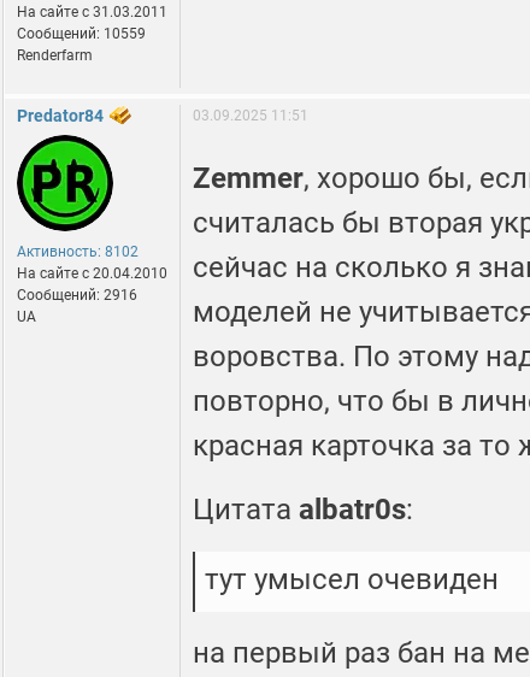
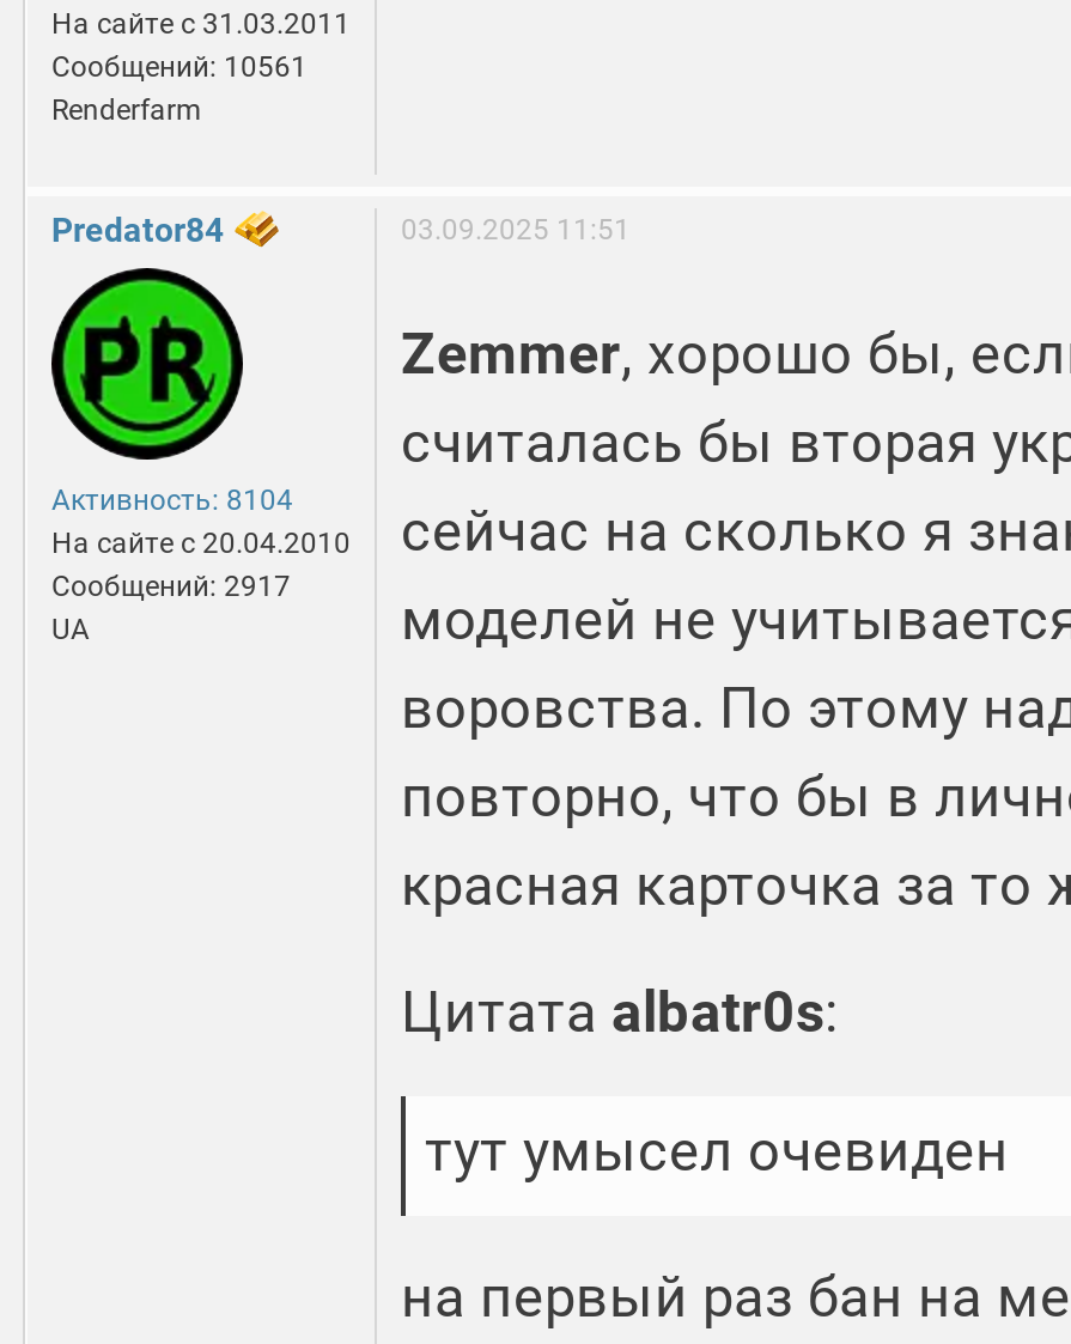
[17,26,146,43] Сообщений: 10559 -> [51,51,308,84] Сообщений: 10561
[17,244,139,261] Активность: 8102 -> [51,484,293,518] Активность: 8104
[17,287,137,304] Сообщений: 2916 -> [51,570,291,604] Сообщений: 2917

